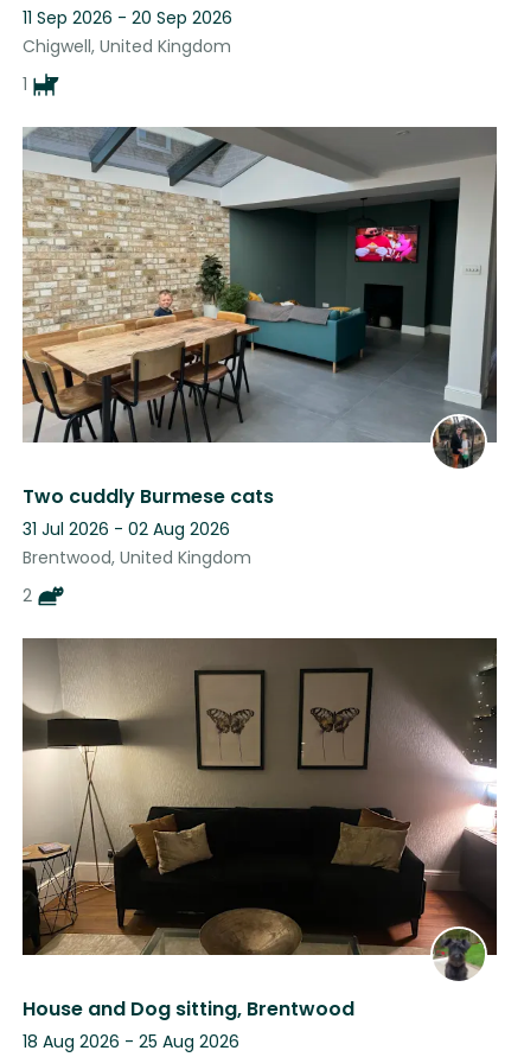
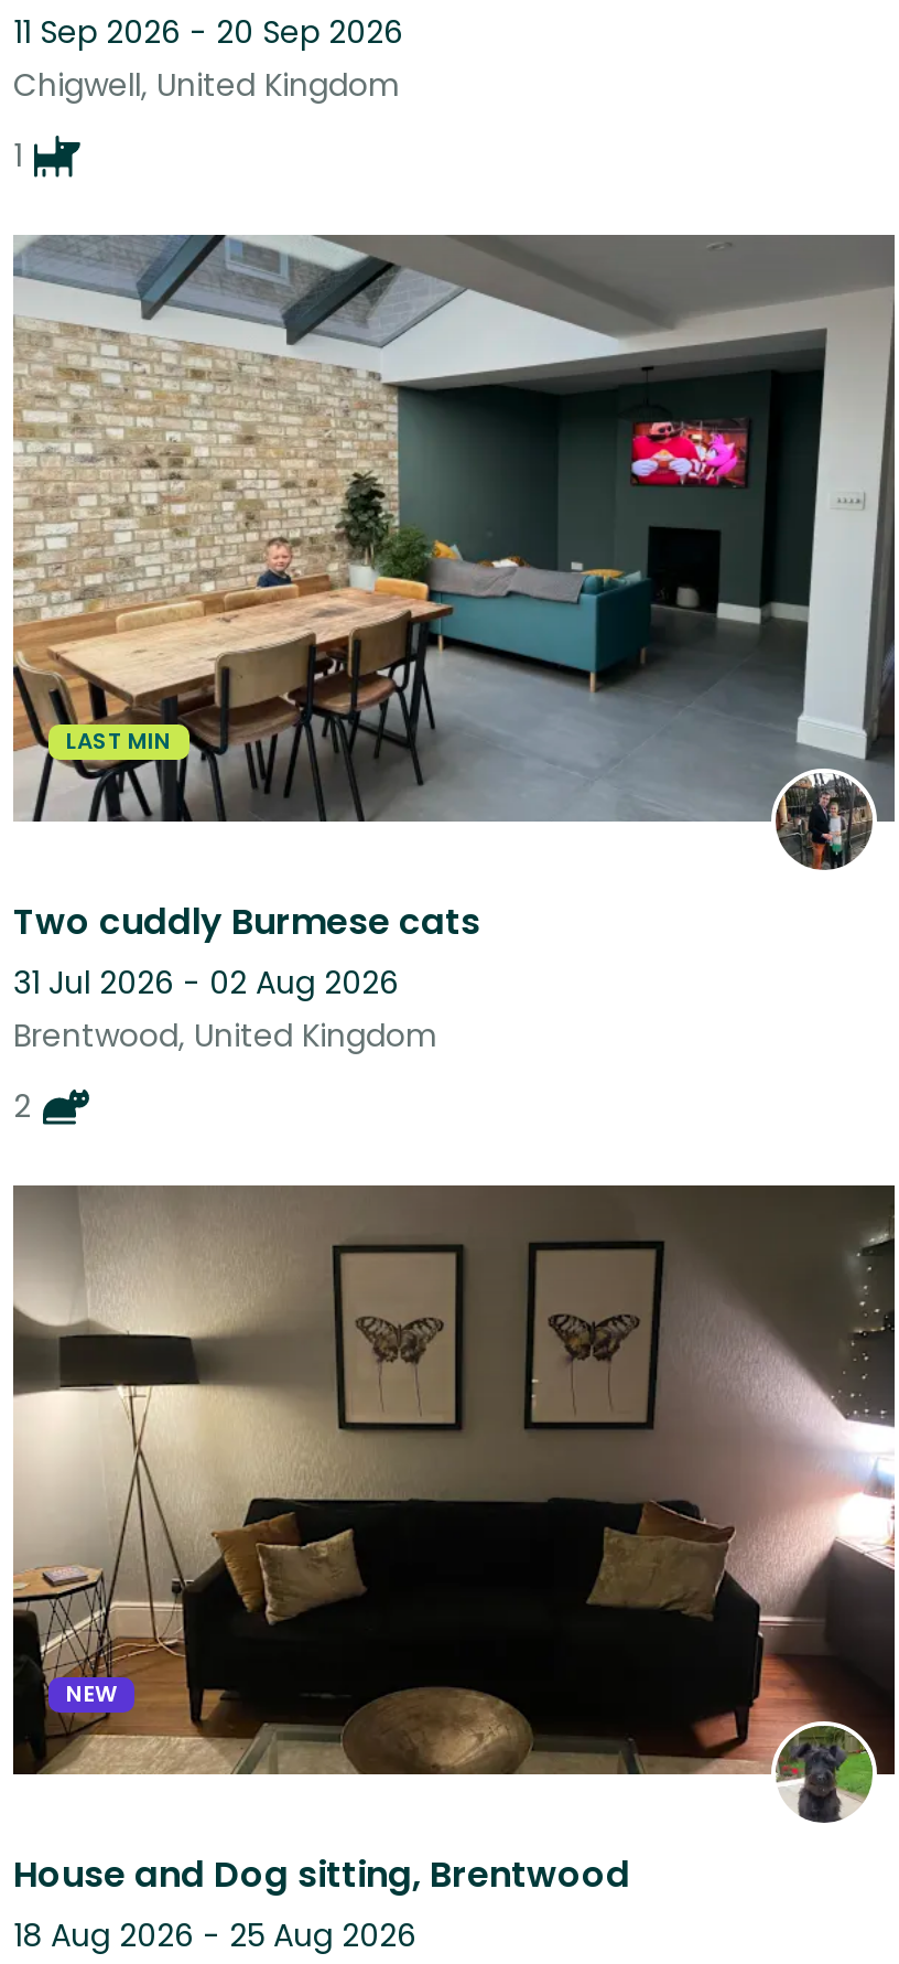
none -> [66,725,172,758] LAST MIN
none -> [66,1677,117,1710] NEW

